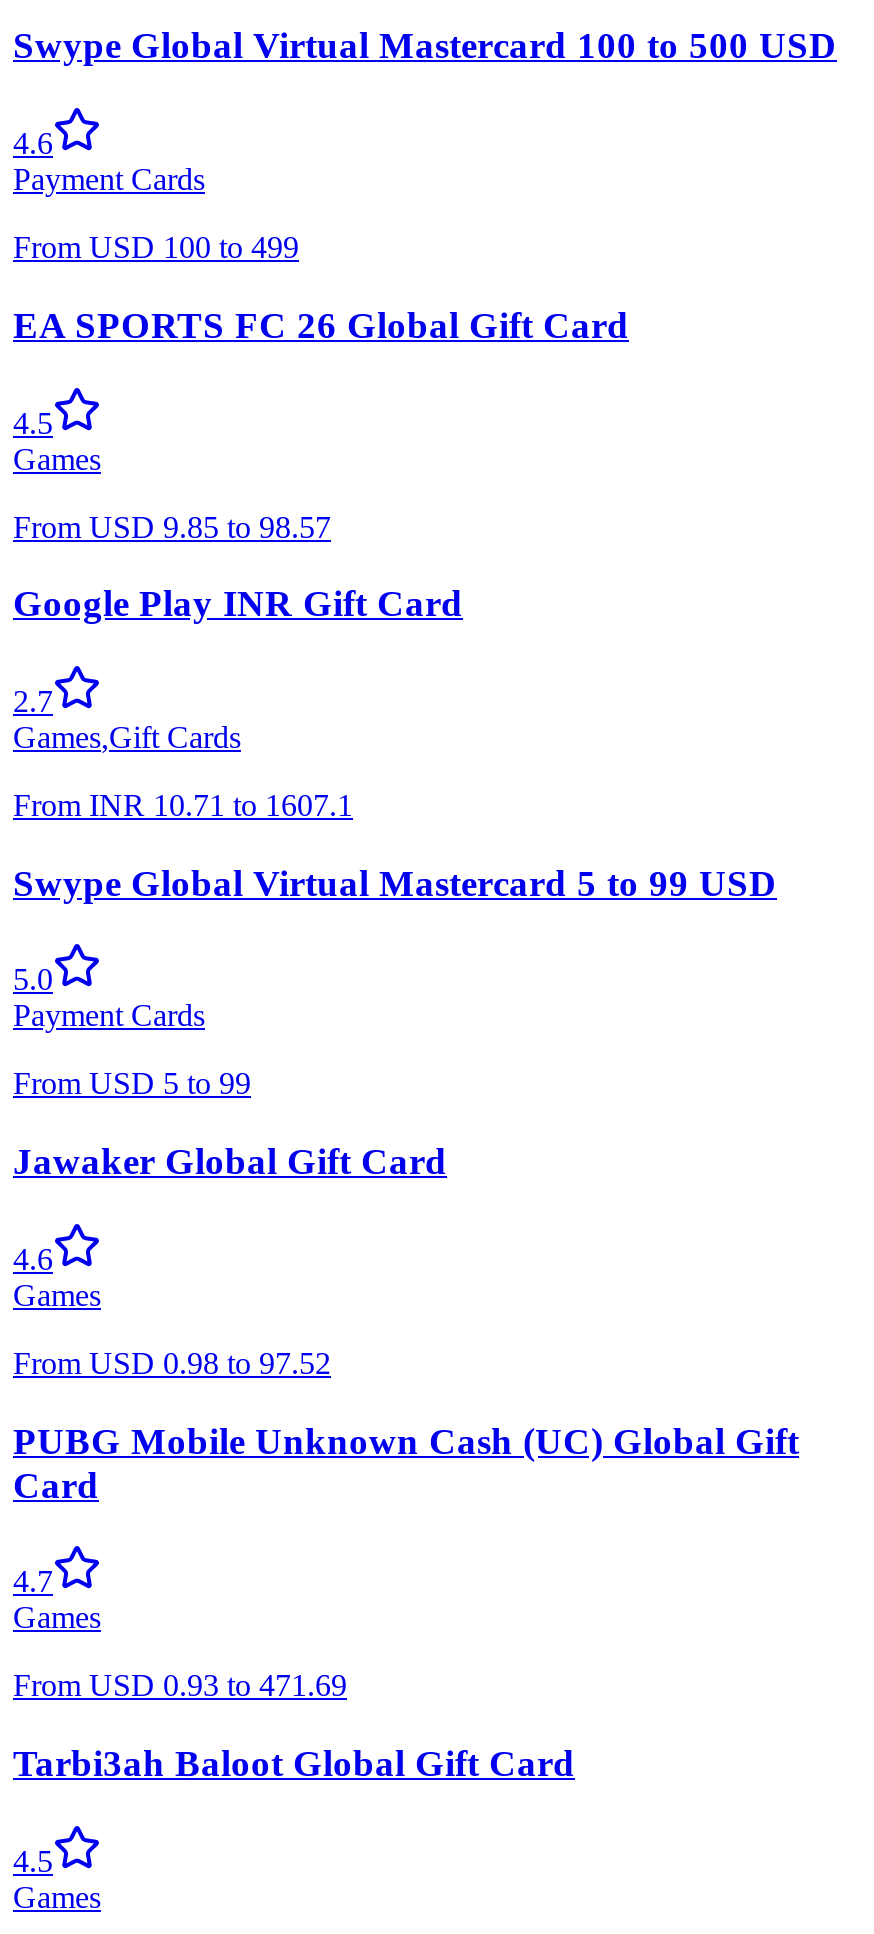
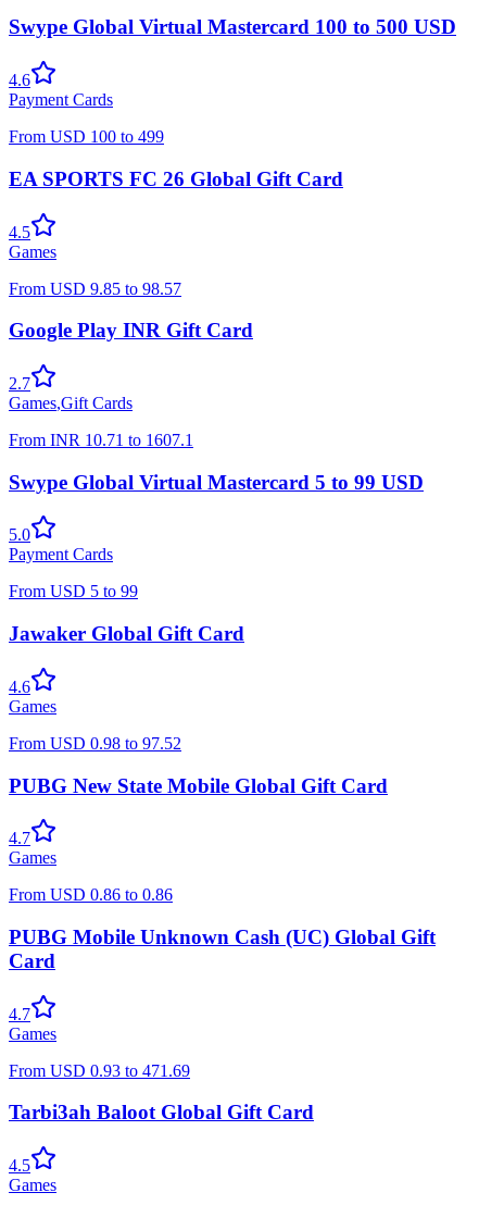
none -> [9,774,388,904] PUBG New State Mobile Global Gift Card | 4.7 | Games | From USD 0.86 to 0.86

